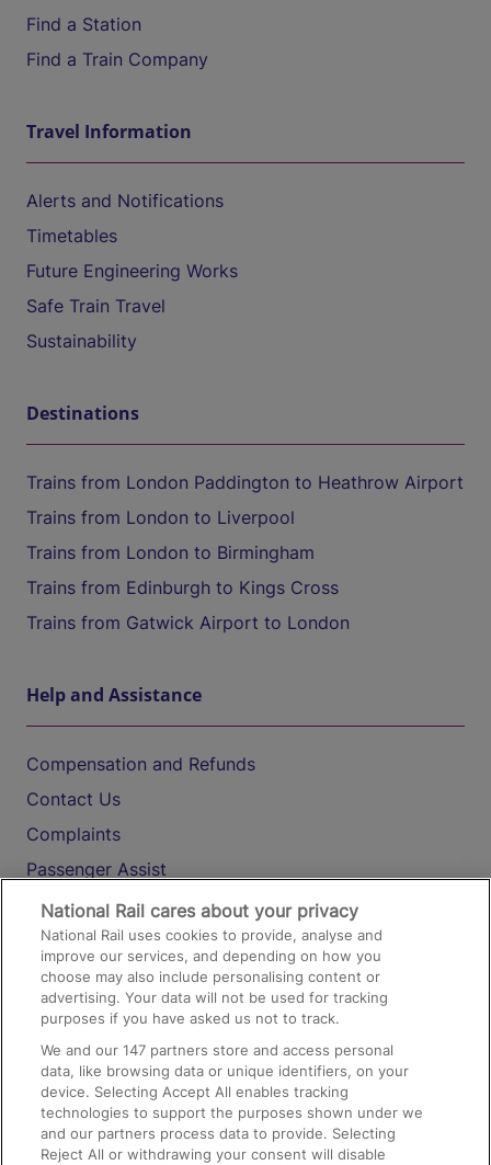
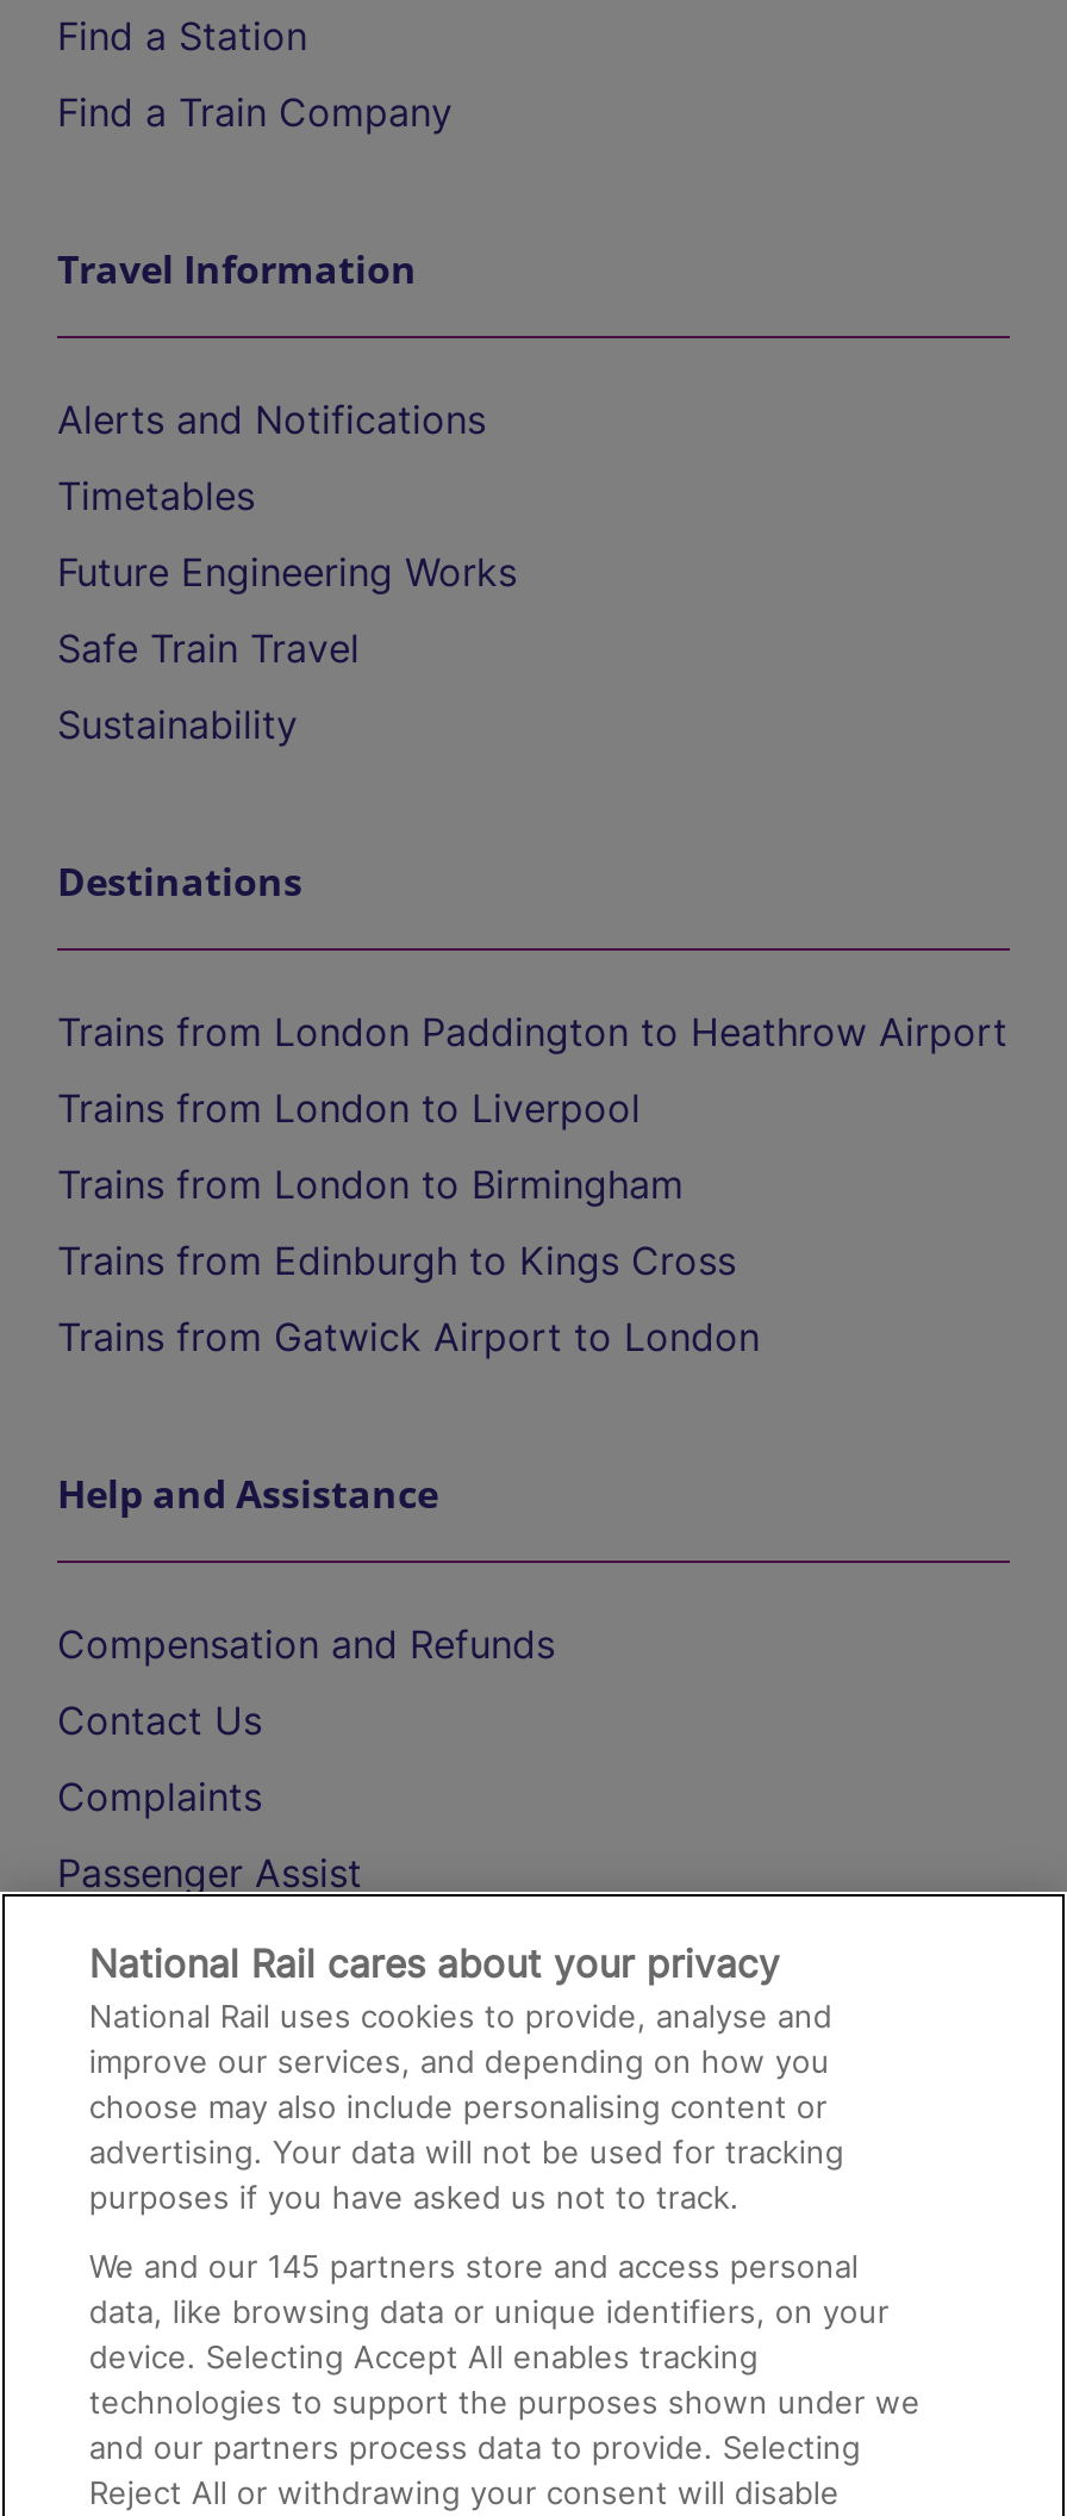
[41,1041,394,1059] We and our 147 partners store and access personal -> [89,2247,858,2285] We and our 145 partners store and access personal

